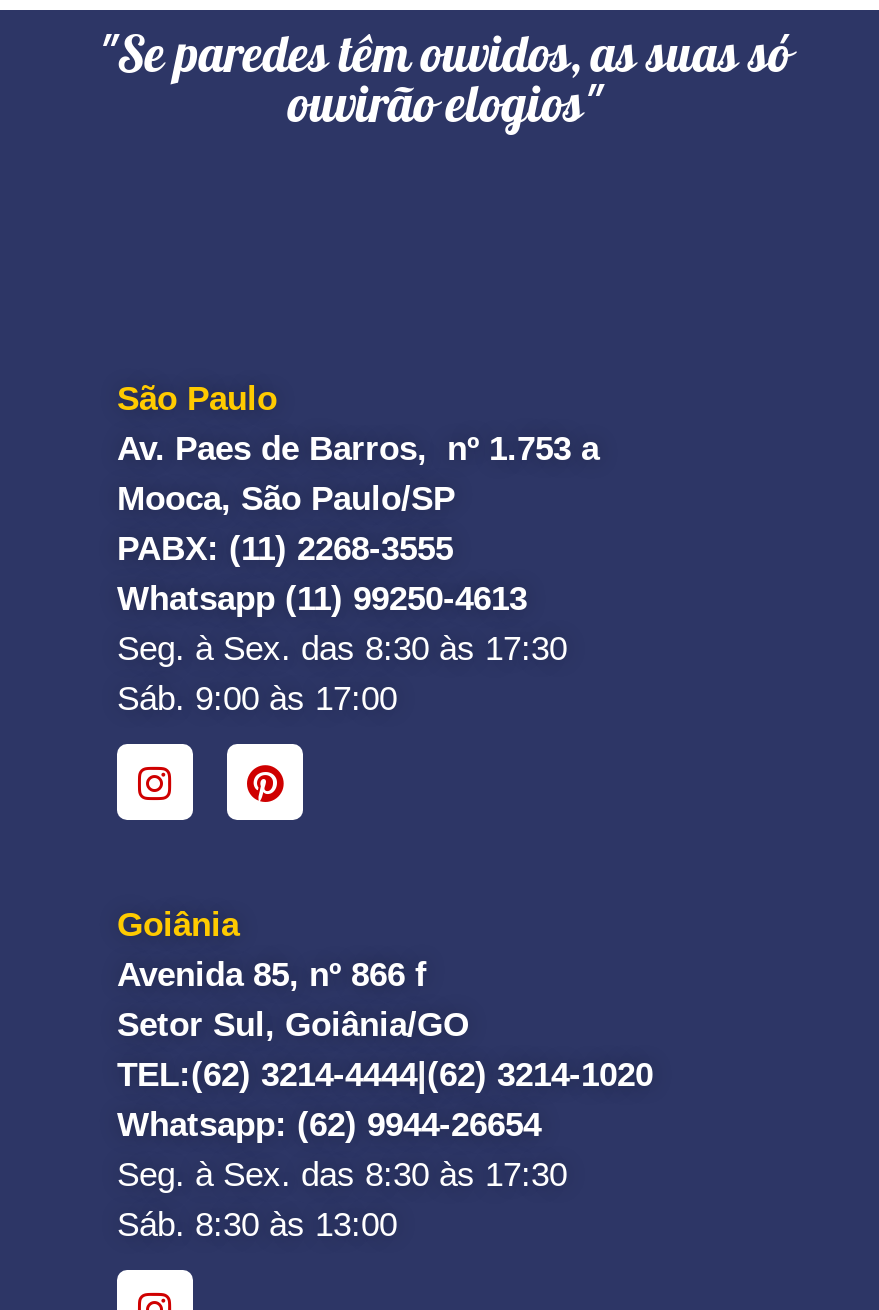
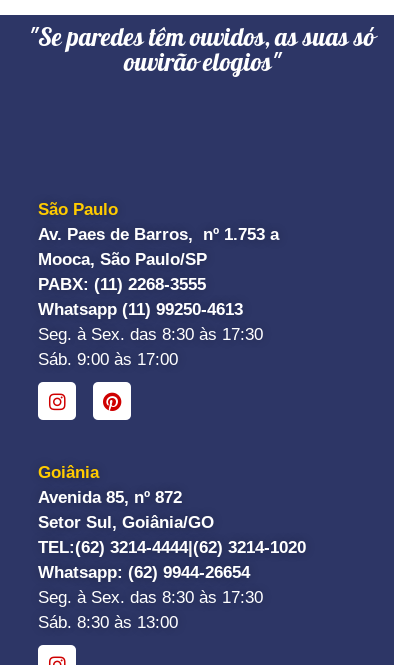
[117,956,427,994] Avenida 85, nº 866 f -> [38,488,182,507] Avenida 85, nº 872

